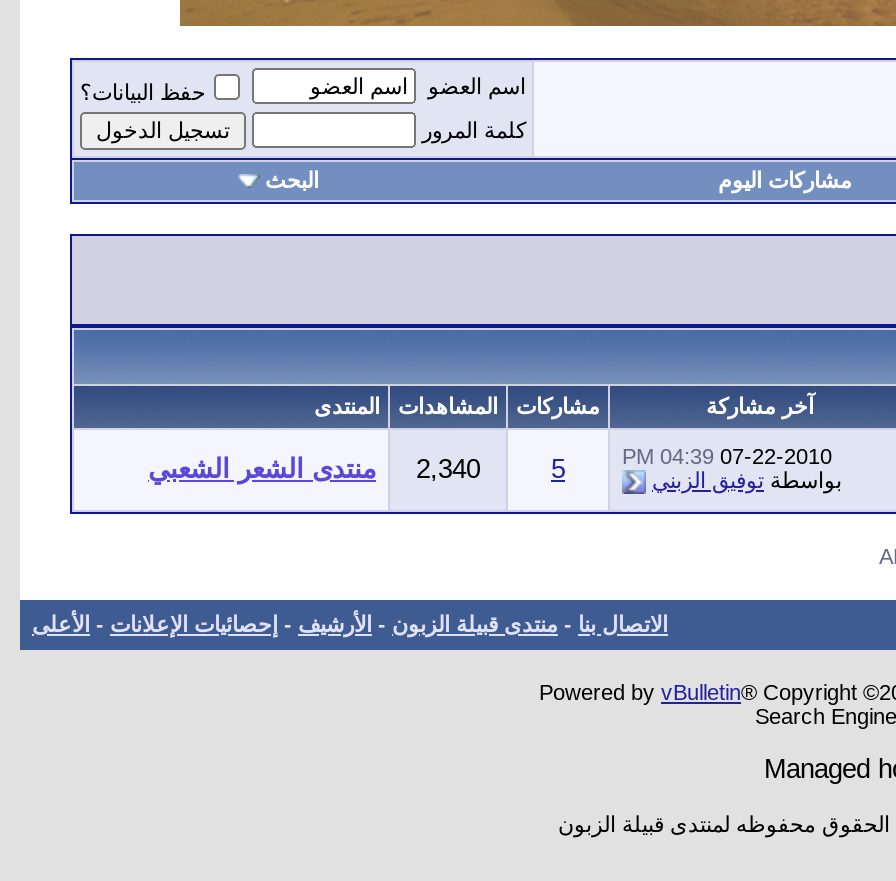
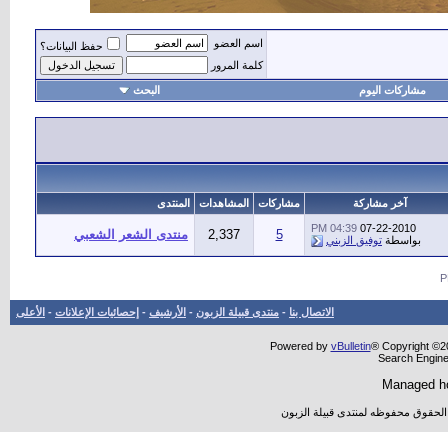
[148,454,480,484] 2,340 منتدى الشعر الشعبي -> [74,227,240,242] 2,337 منتدى الشعر الشعبي

